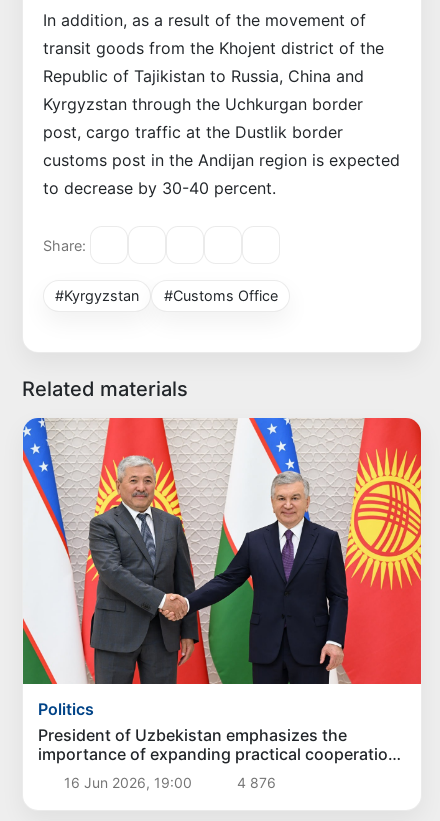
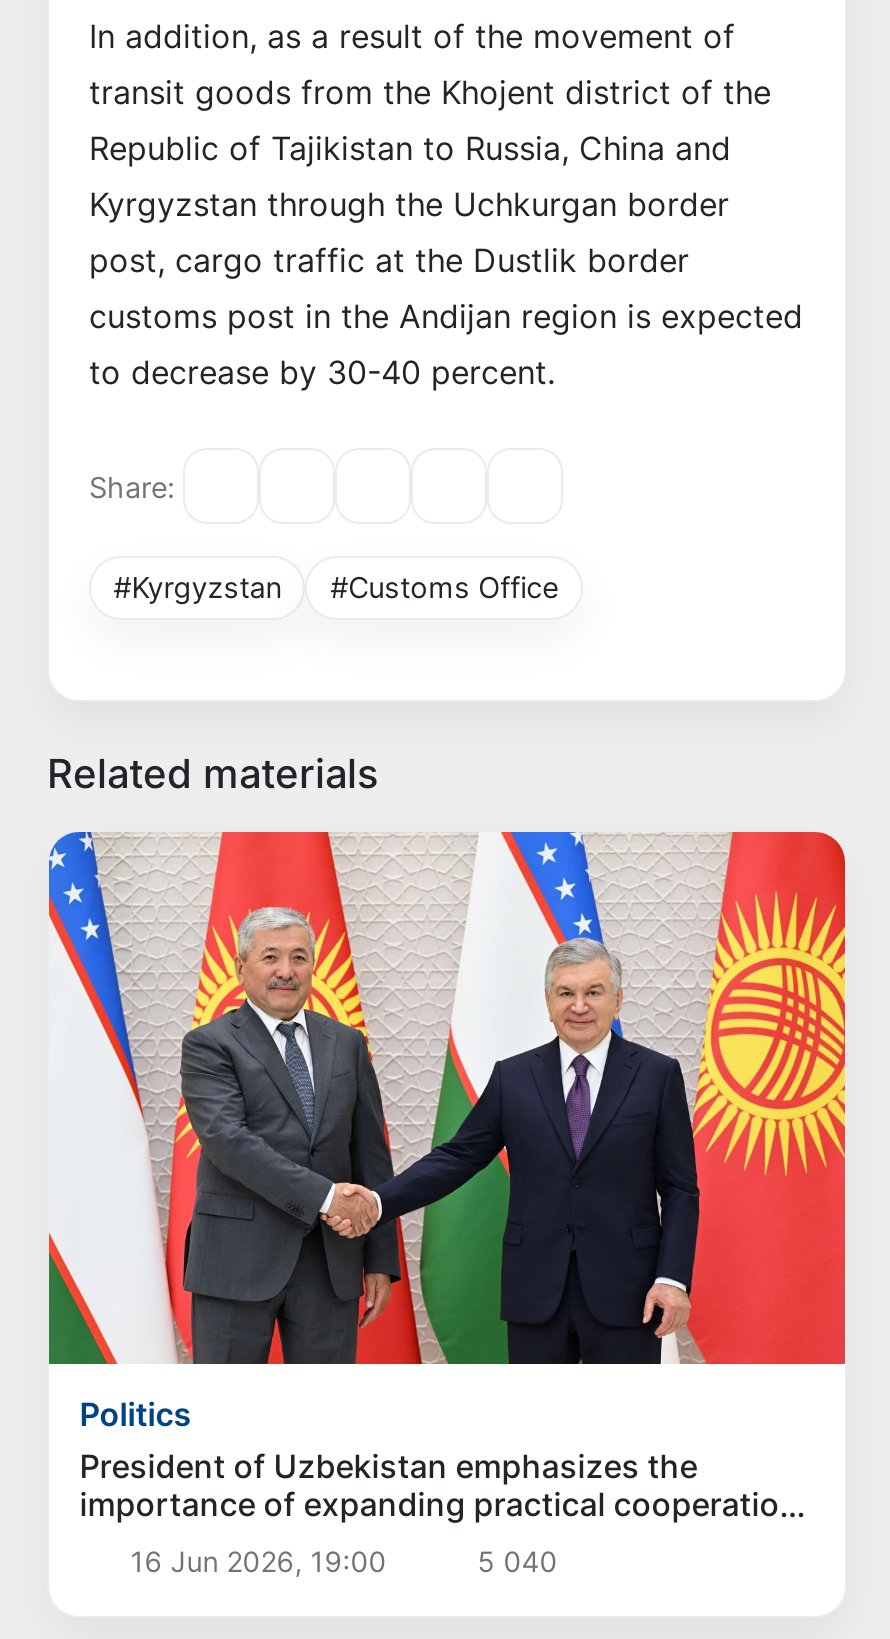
[233,774,276,791] 4 876 -> [469,1545,557,1579] 5 040

